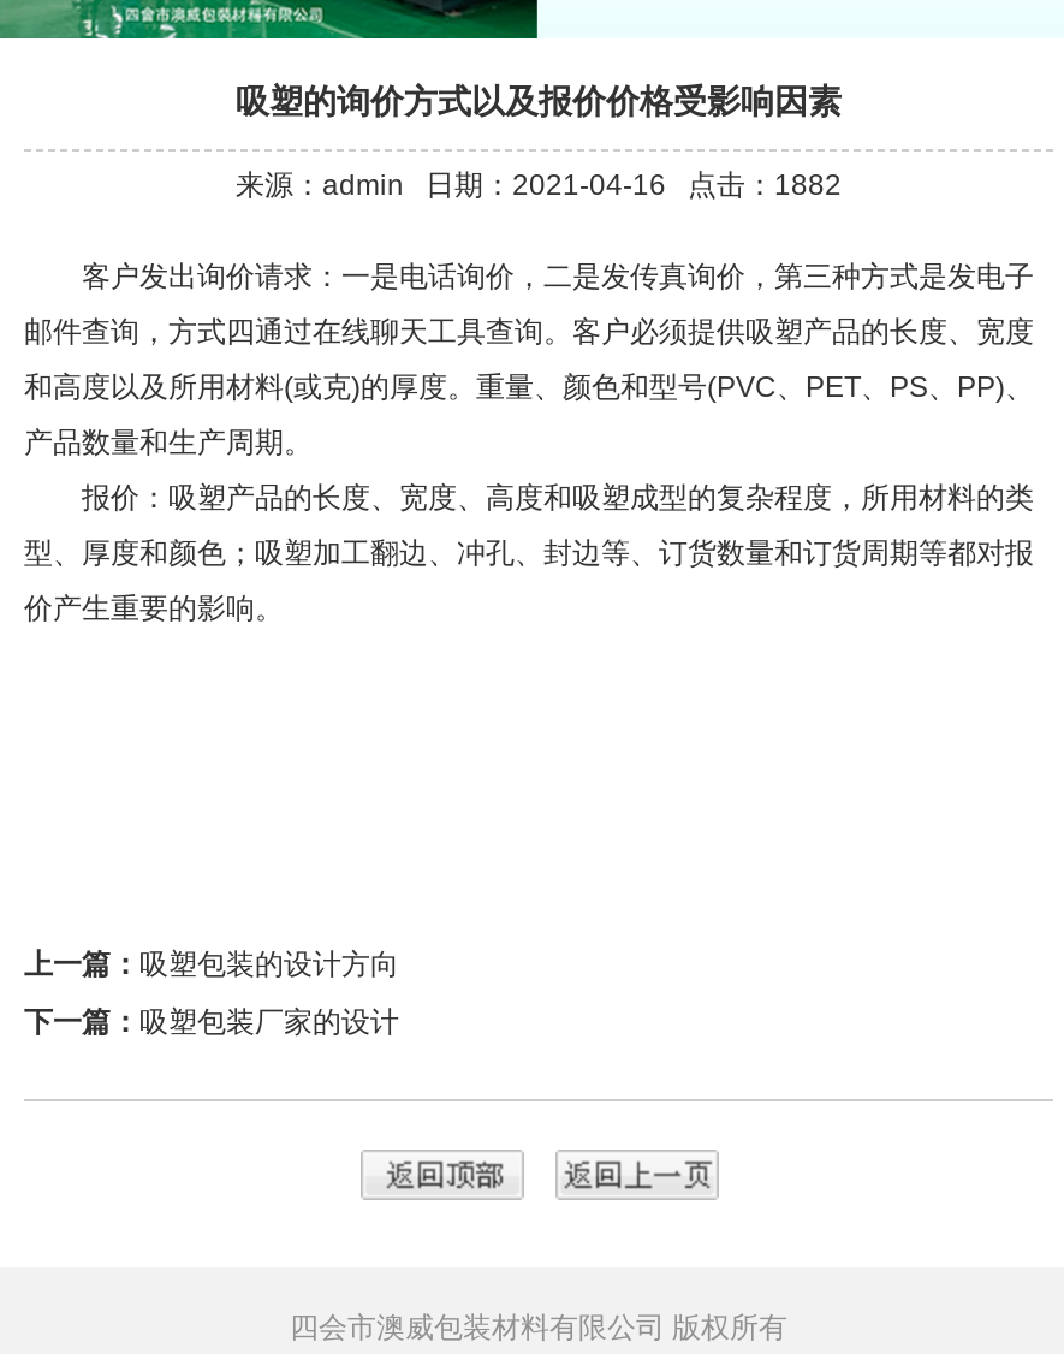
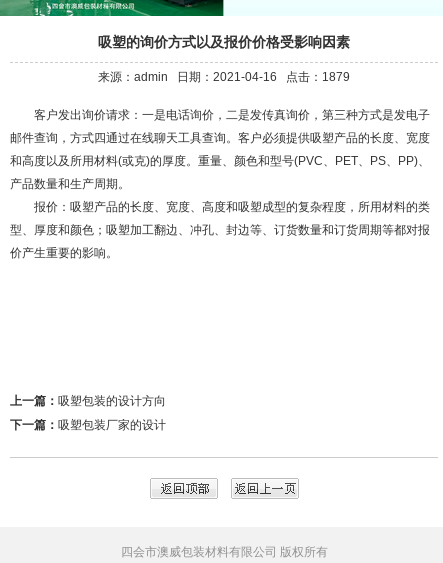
[236,168,842,202] 来源：admin 日期：2021-04-16 点击：1882 -> [98,70,350,84] 来源：admin 日期：2021-04-16 点击：1879

